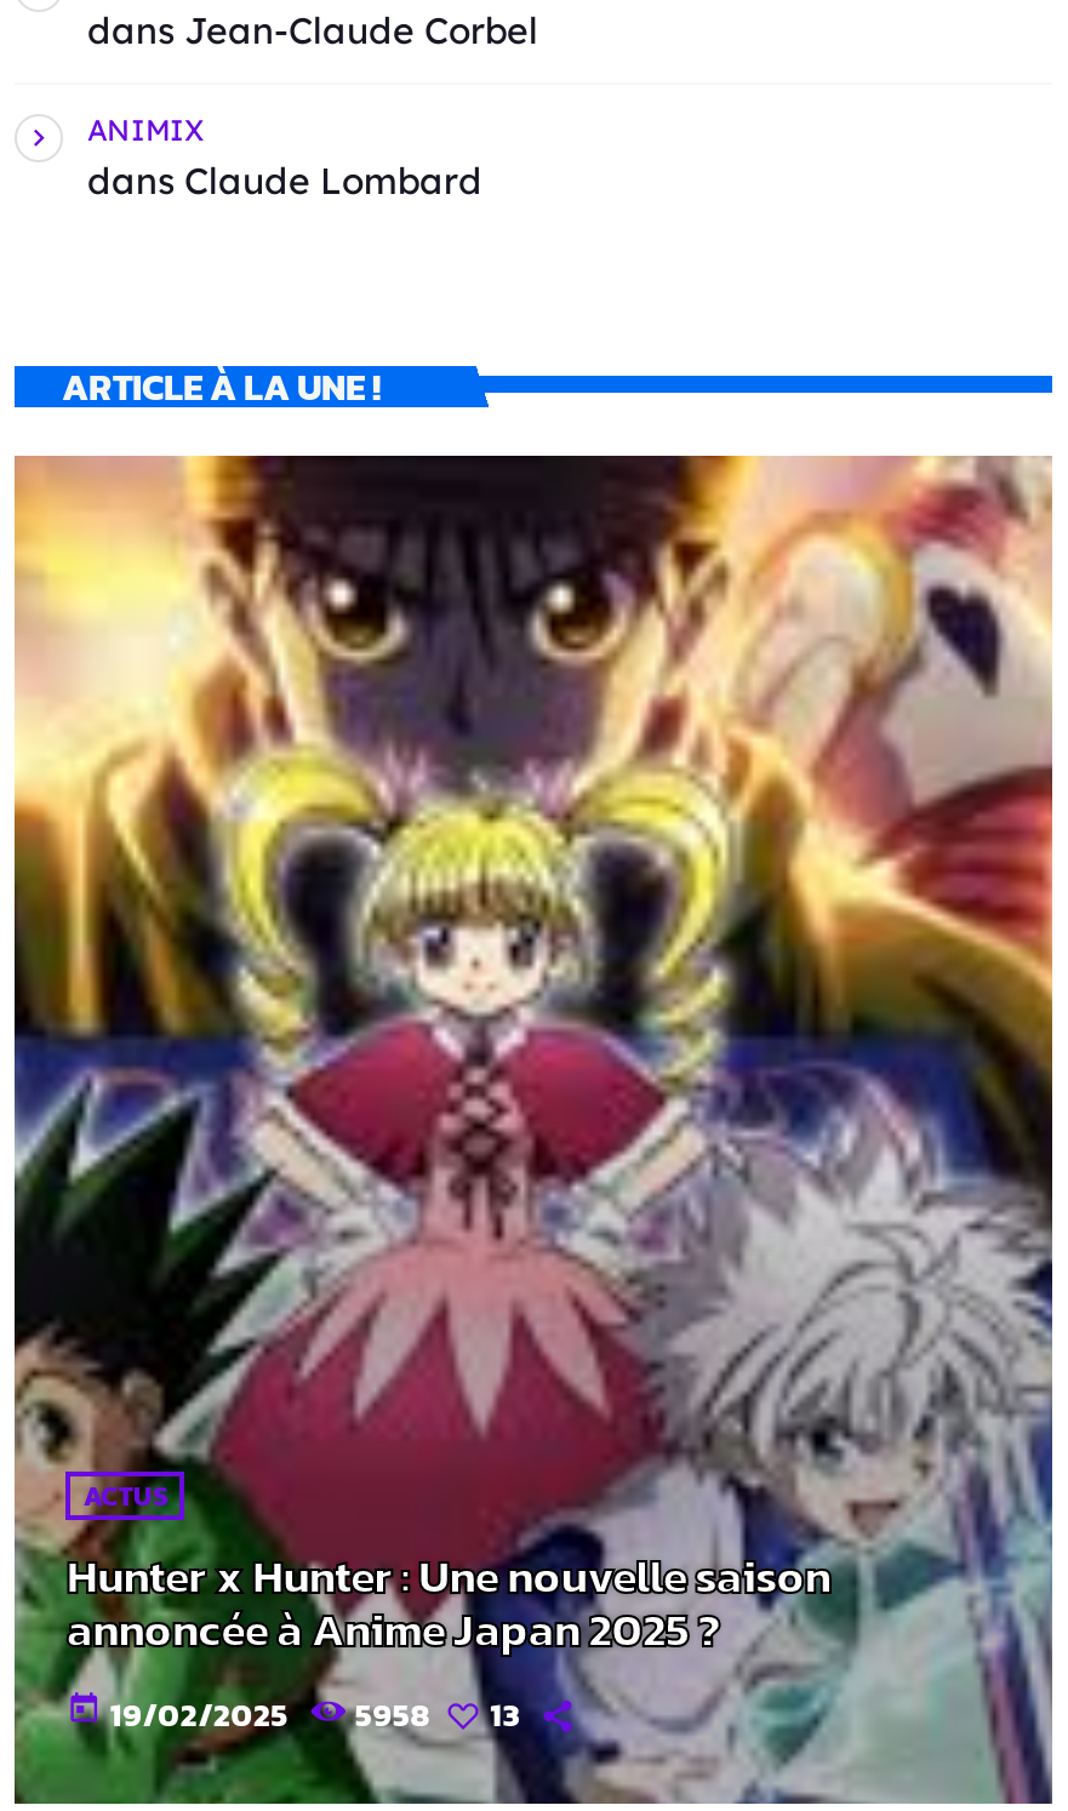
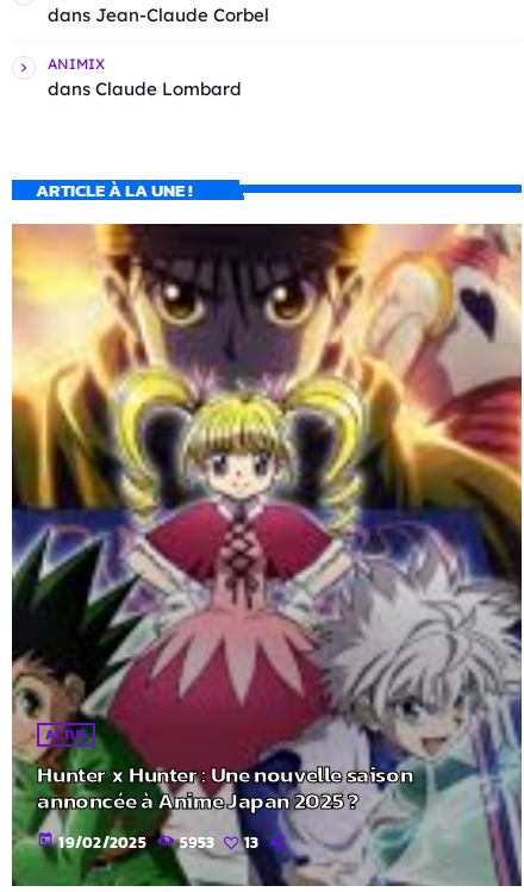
[355,1693,431,1739] 5958 -> [179,832,215,854] 5953

